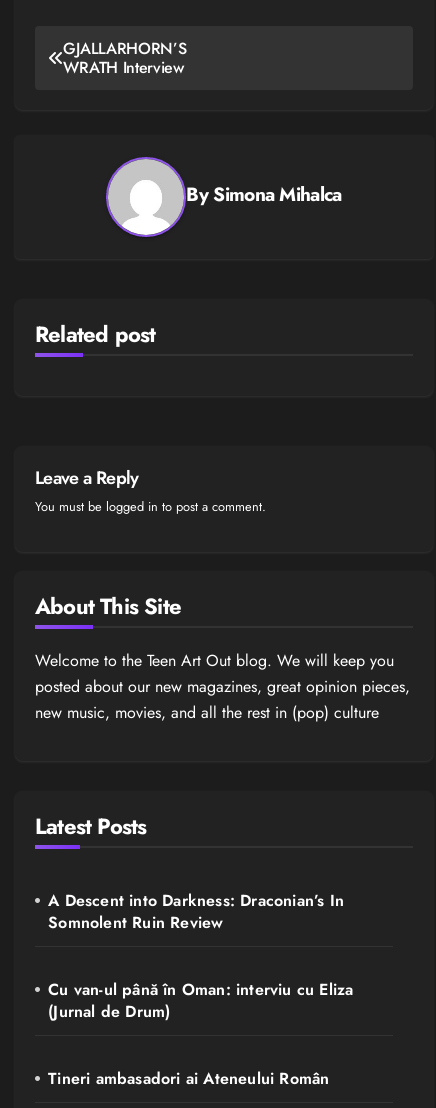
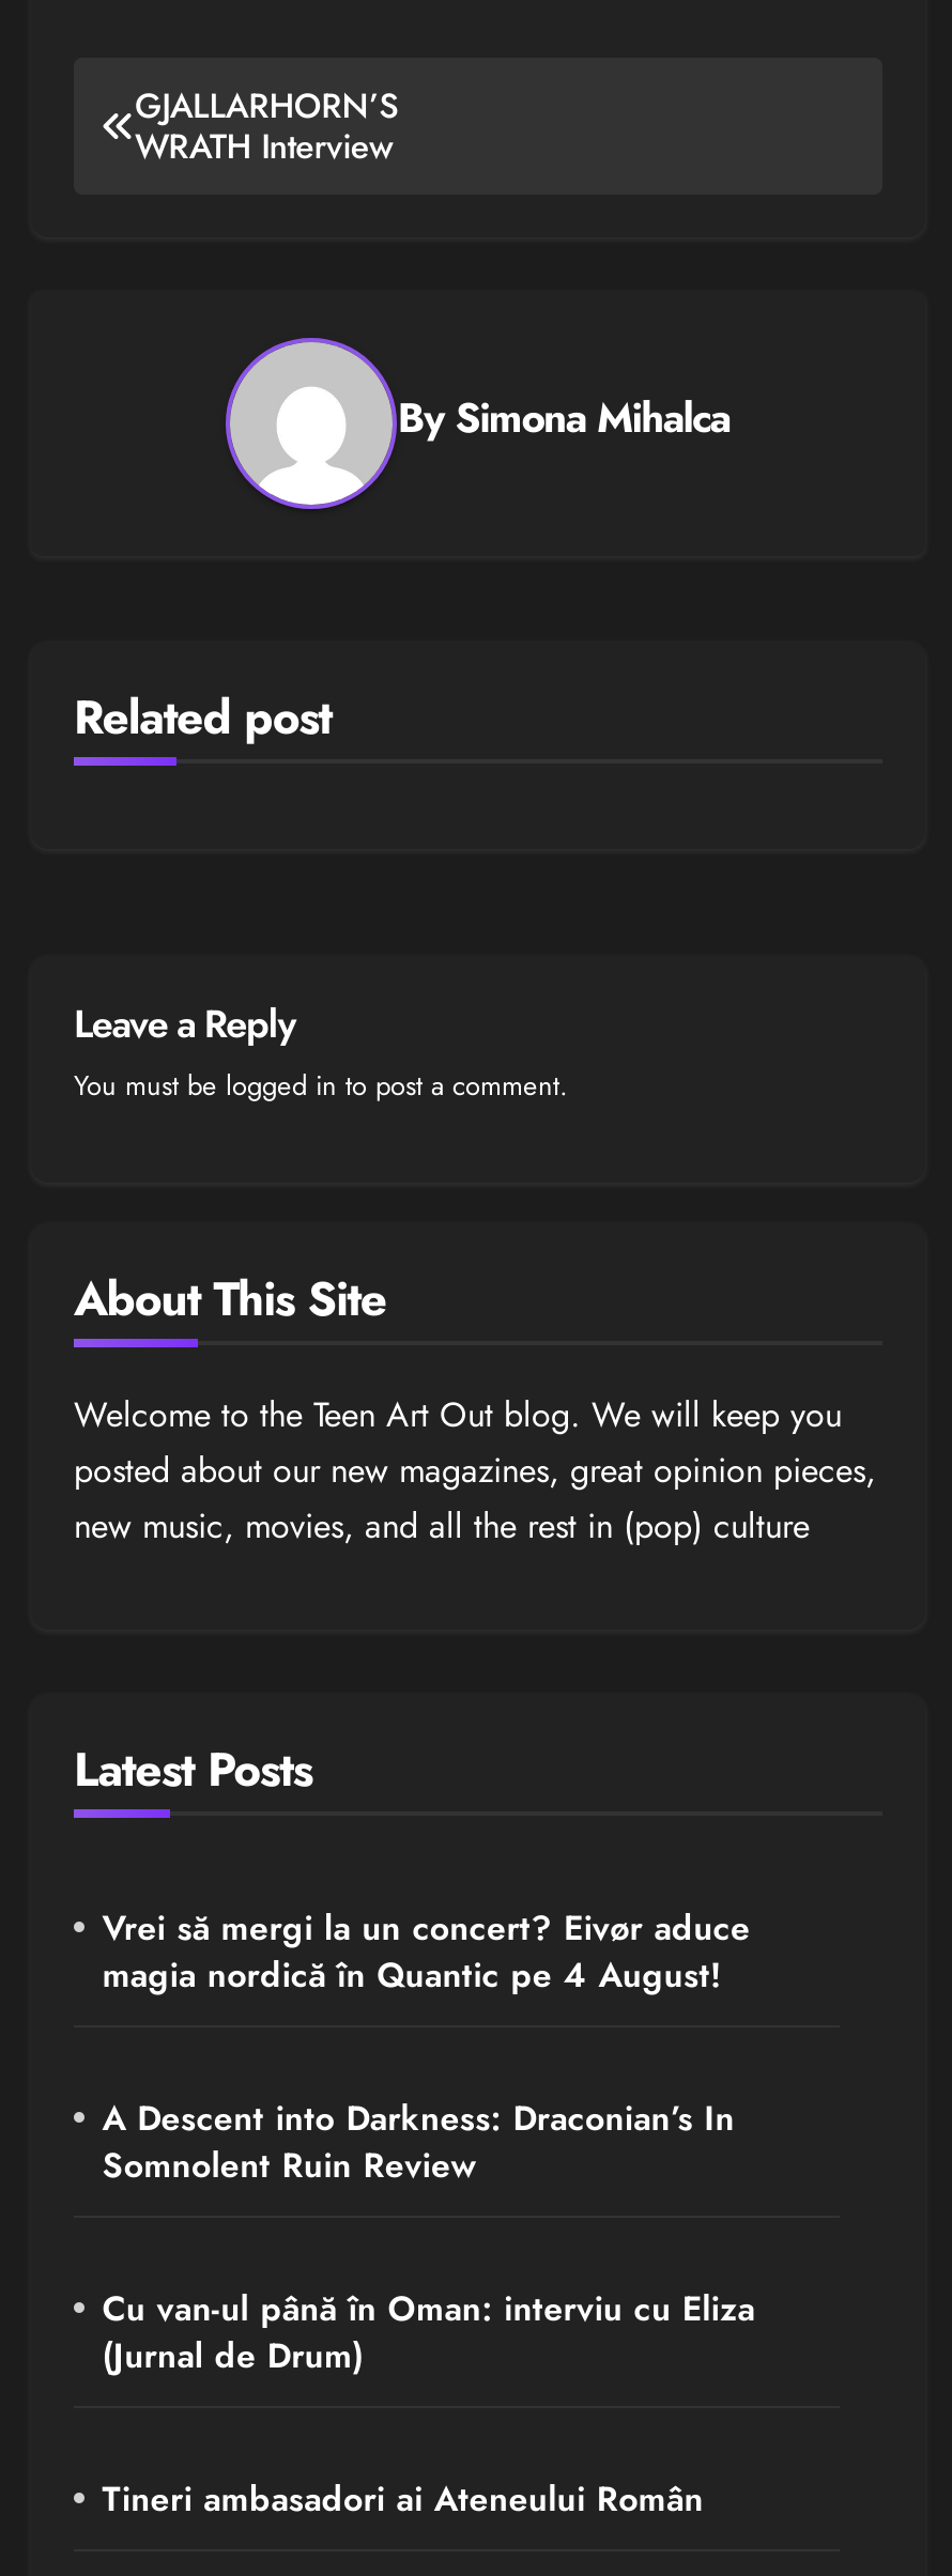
none -> [102,1904,750,2000] Vrei să mergi la un concert? Eivør aduce | magia nordică în Quantic pe 4 August!

